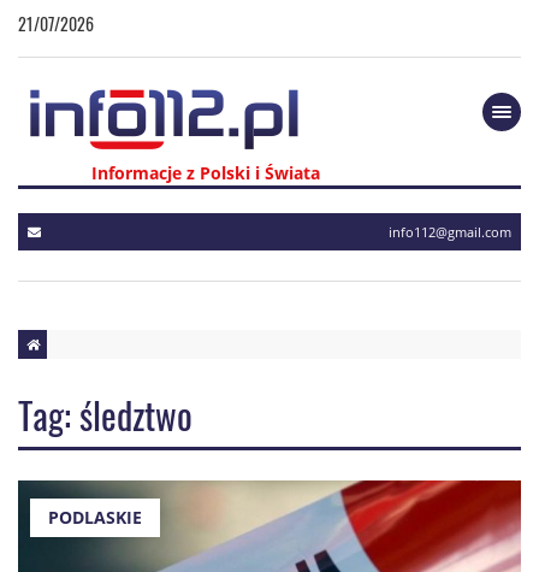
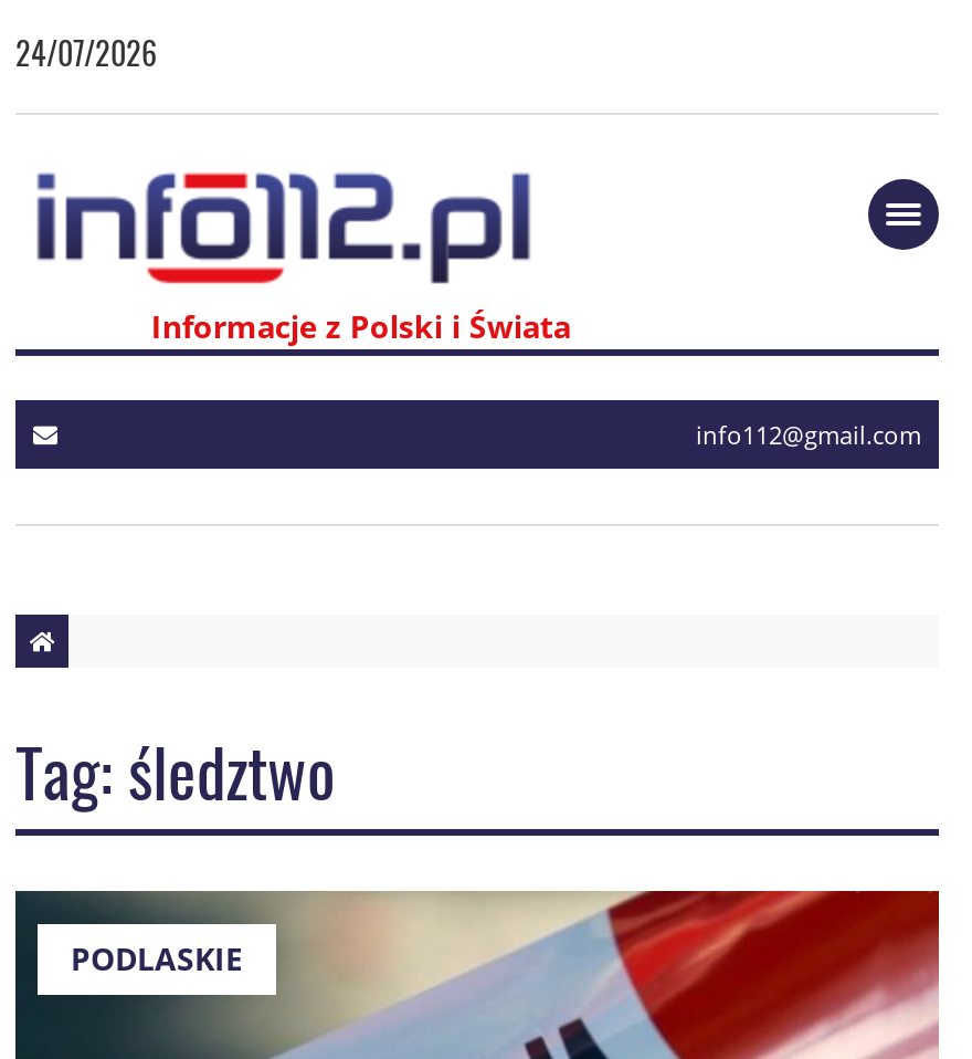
[18,11,94,36] 21/07/2026 -> [15,29,157,75] 24/07/2026

